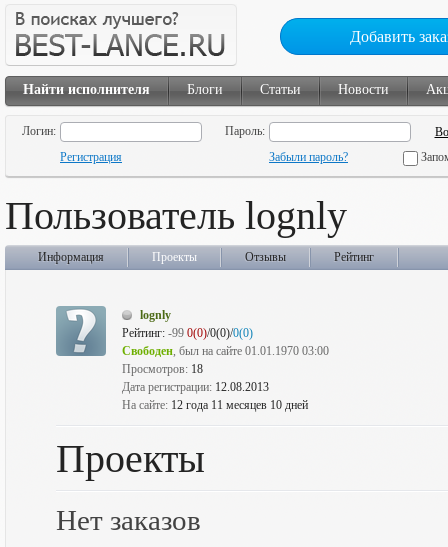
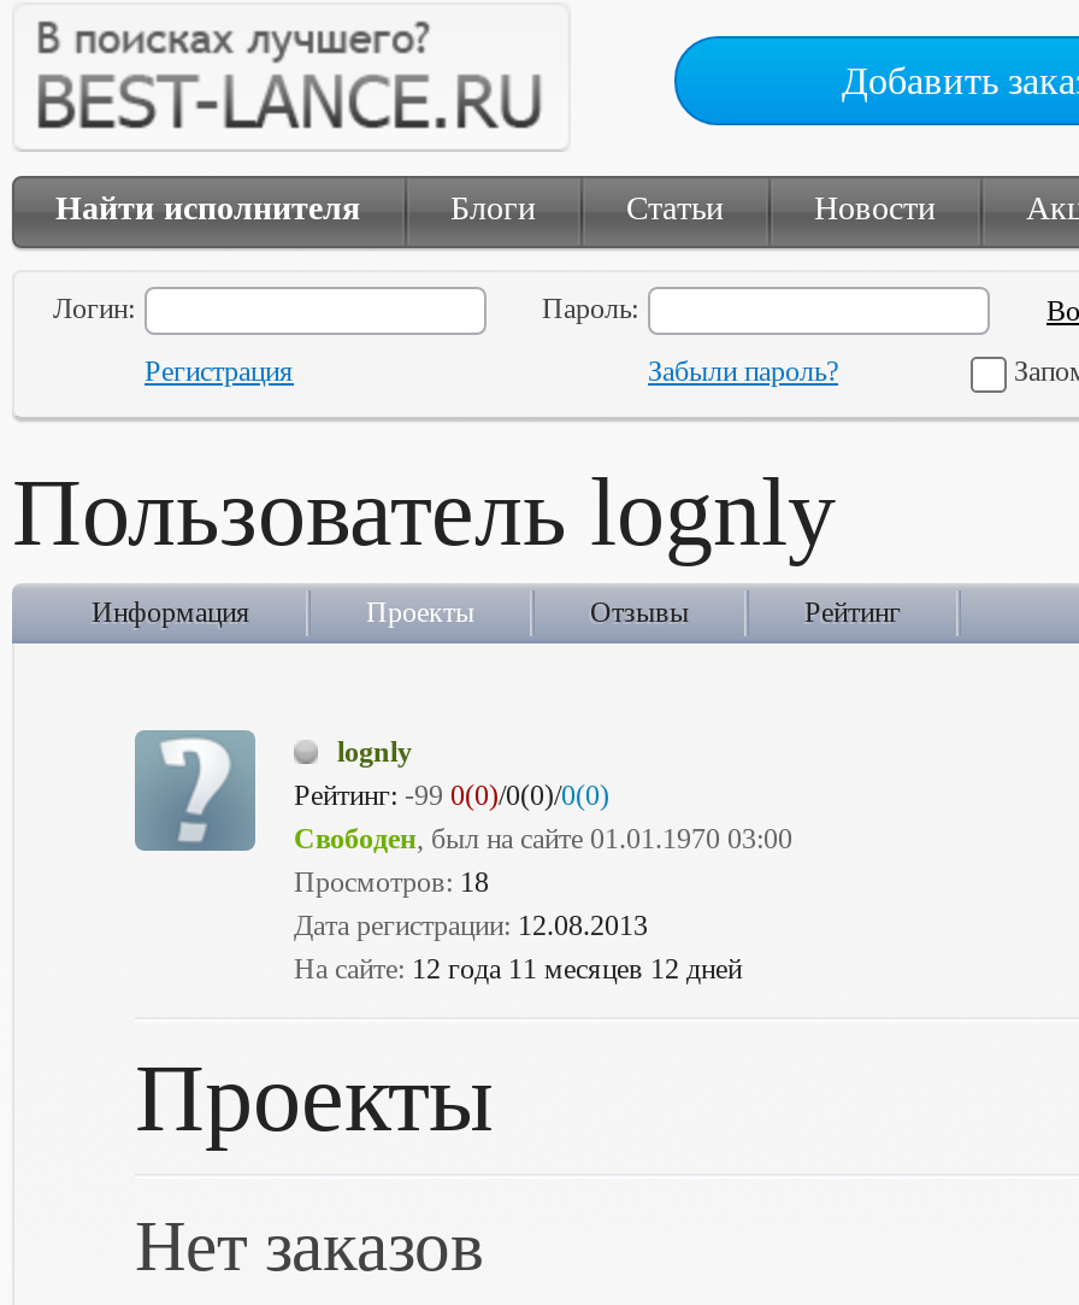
[122,398,308,412] На сайте: 12 года 11 месяцев 10 дней -> [294,952,742,986] На сайте: 12 года 11 месяцев 12 дней

